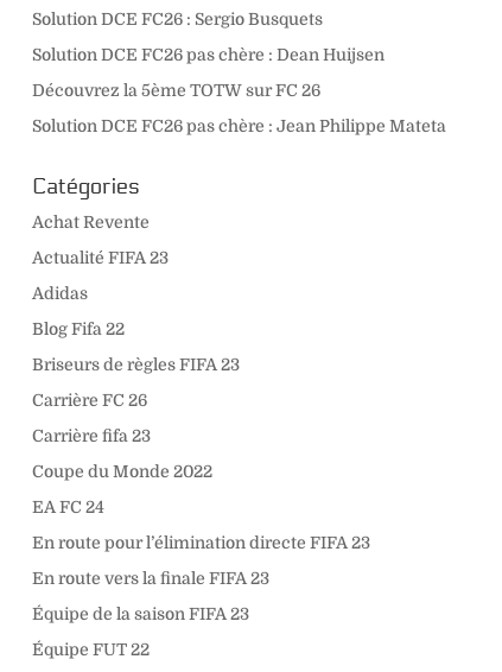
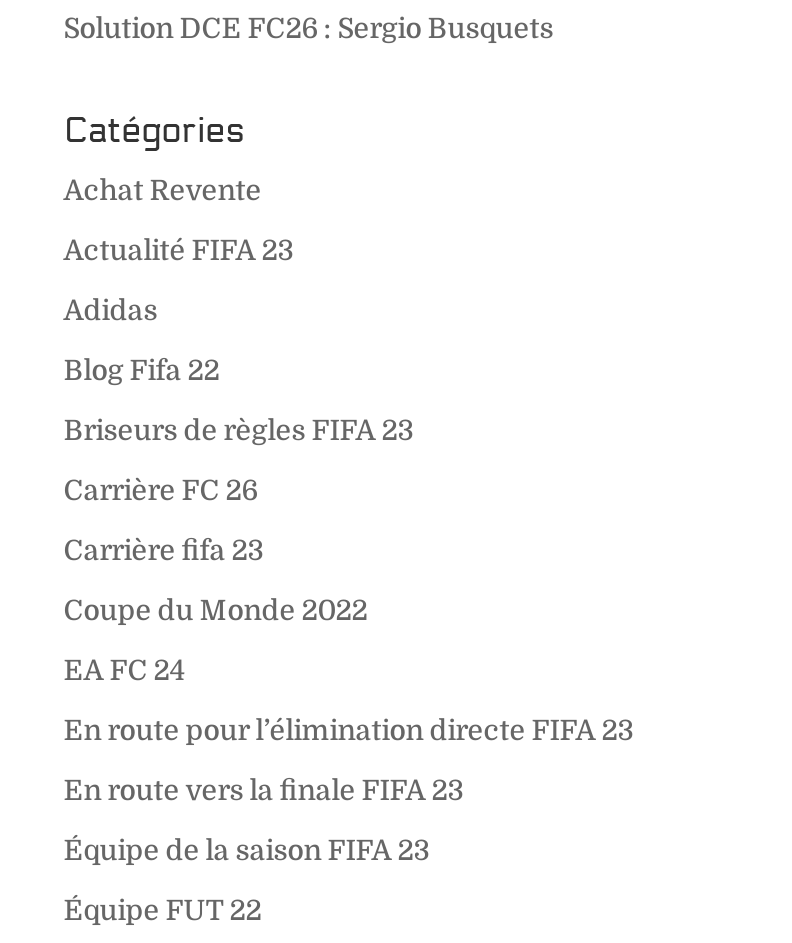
[32,45,446,136] Solution DCE FC26 pas chère : Dean Huijsen | Découvrez la 5ème TOTW sur FC 26 | Solution DCE FC26 pas chère : Jean Philippe Mateta -> none

